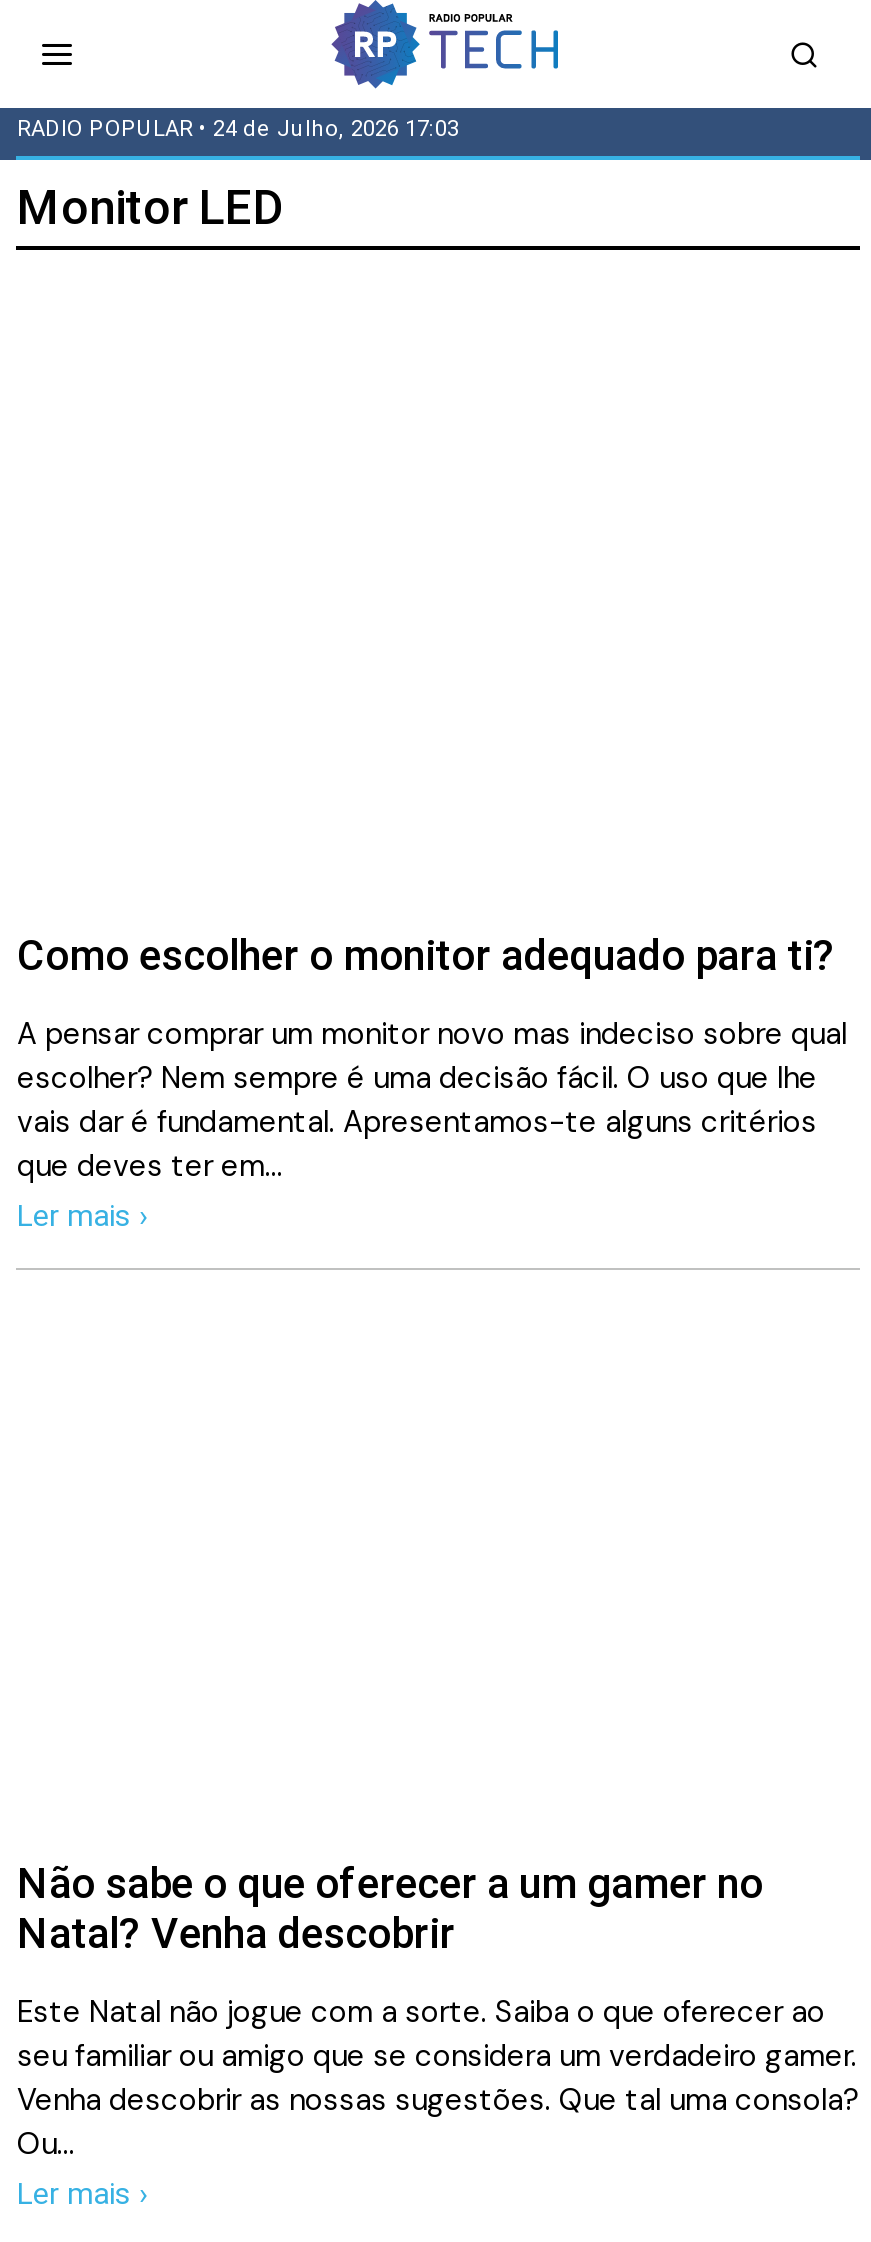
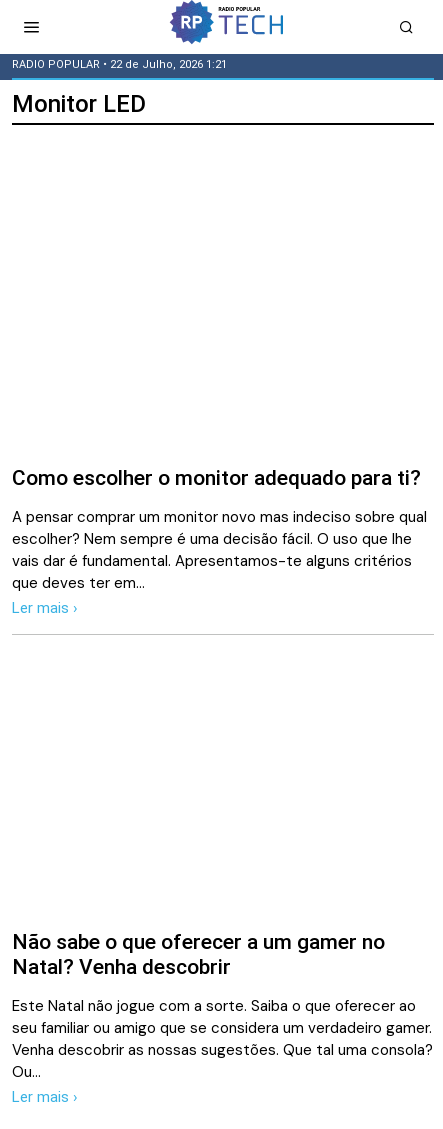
[17,116,459,142] RADIO POPULAR • 24 de Julho, 2026 17:03 -> [12,58,227,71] RADIO POPULAR • 22 de Julho, 2026 1:21

